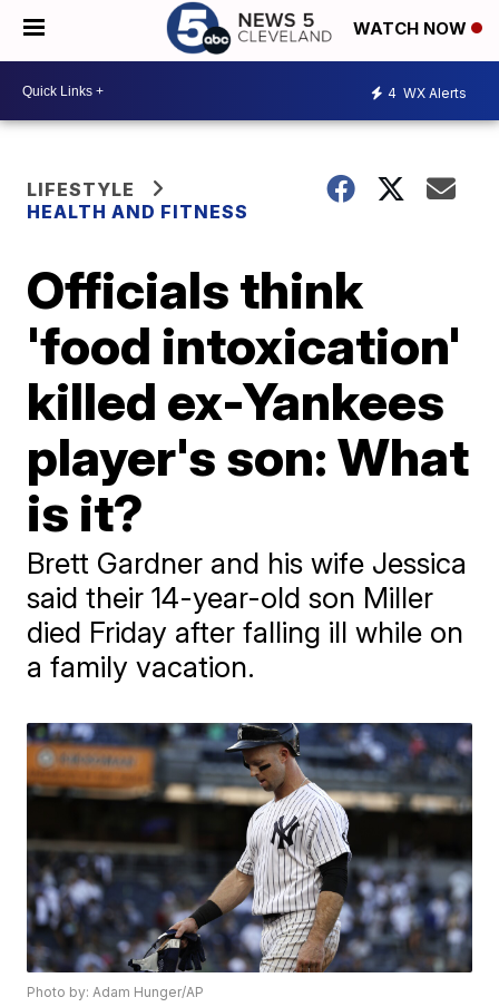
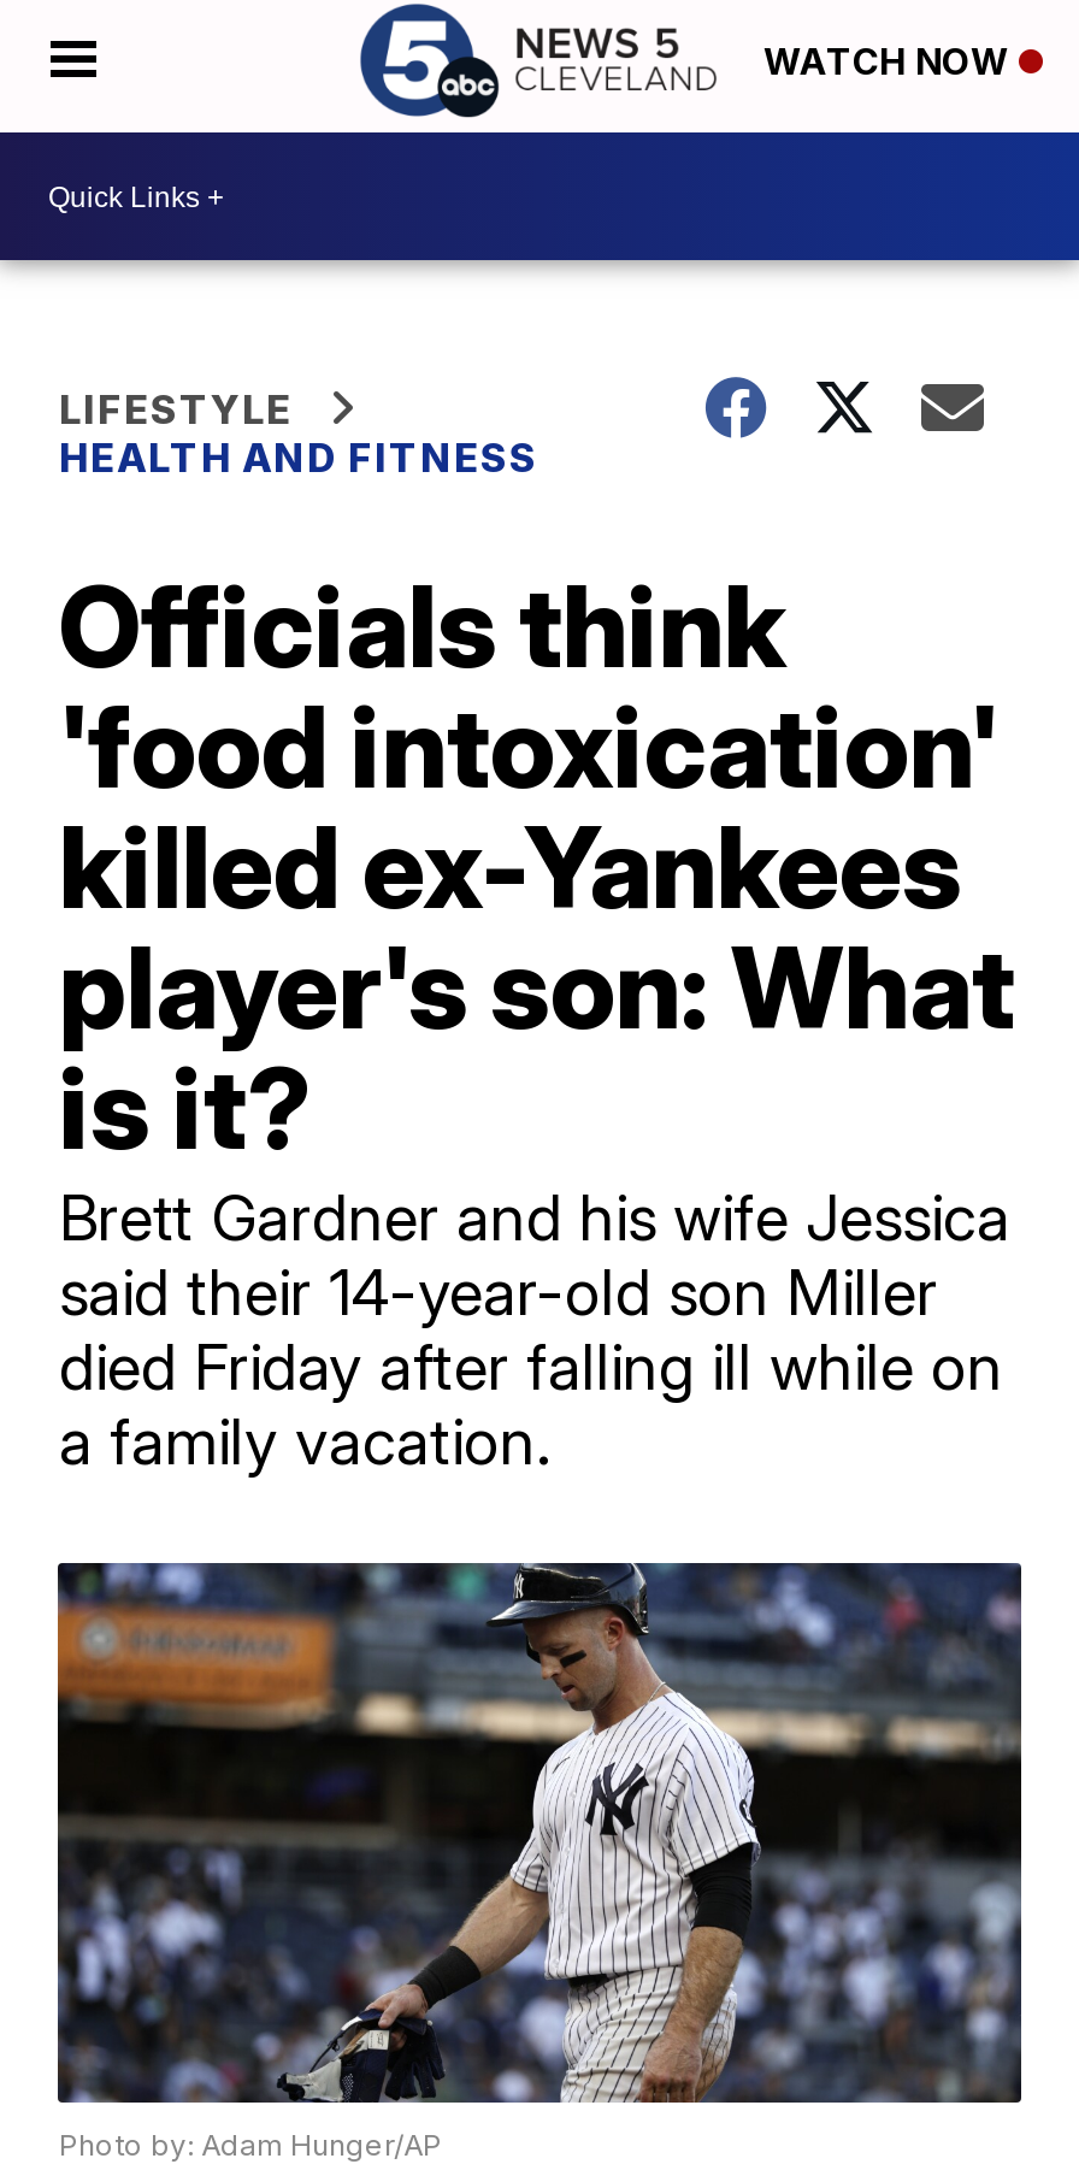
[388,84,467,101] 4 WX Alerts -> none

